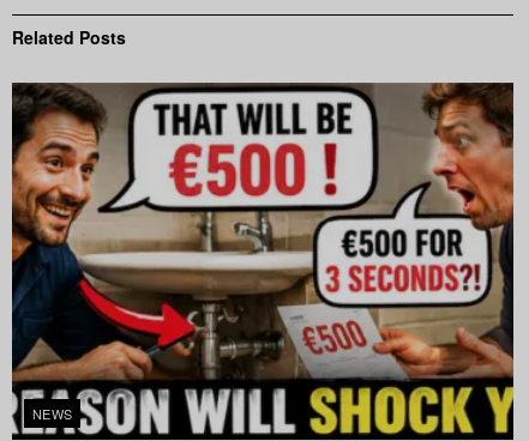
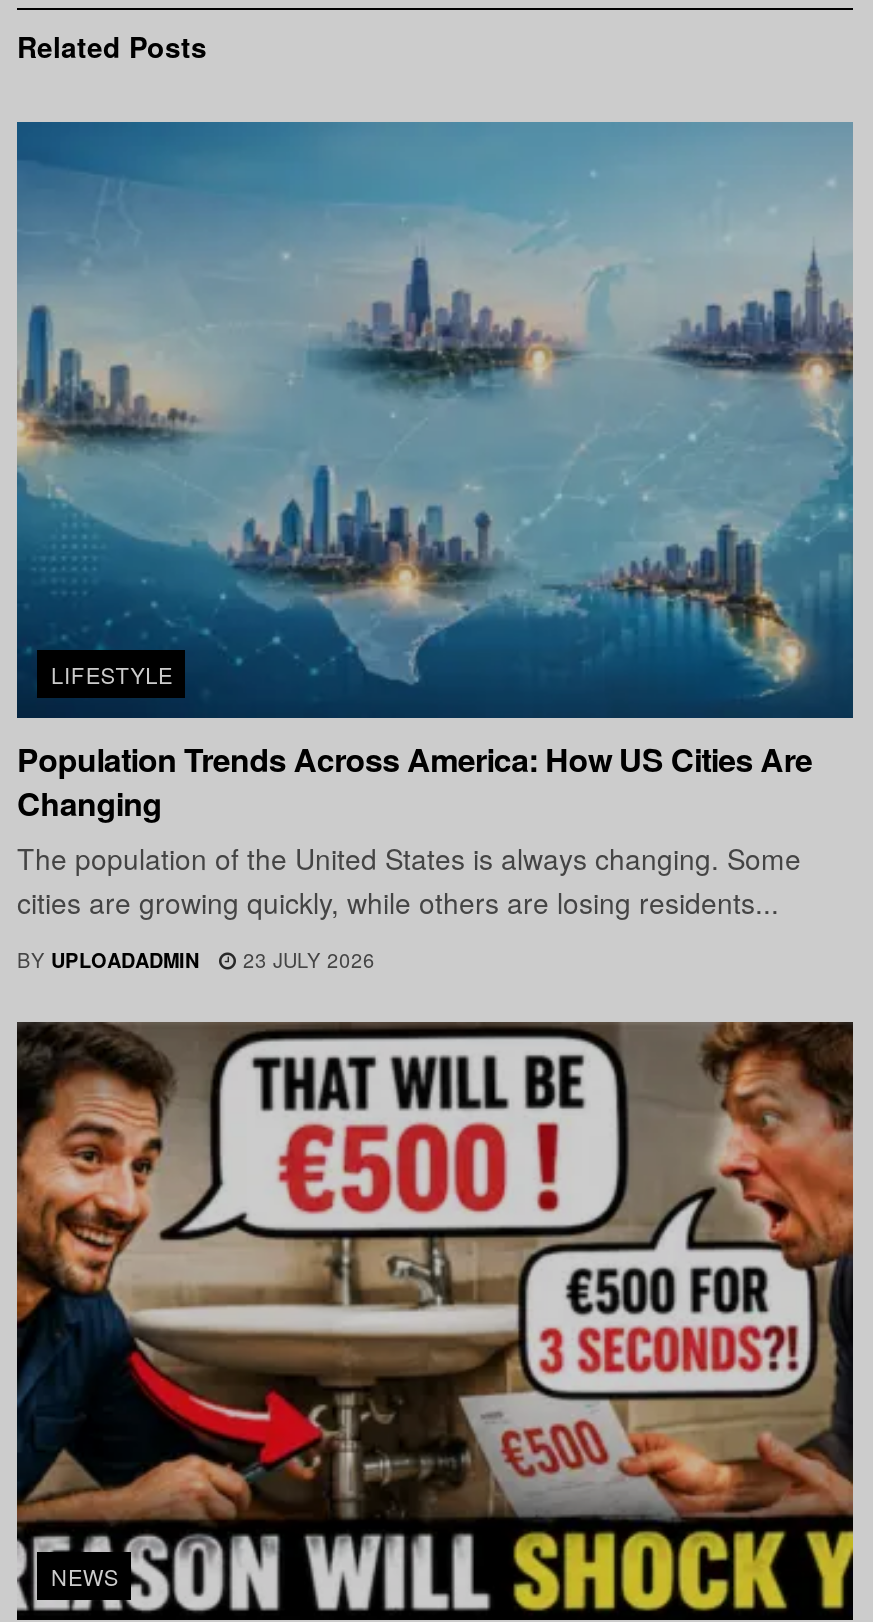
none -> [15,120,855,975] [image] | LIFESTYLE | Population Trends Across America: How US Cities Are | Changing | The population of the United States is always changing. Some | cities are growing quickly, while others are losing residents... | BY UPLOADADMIN | 23 JULY 2026

